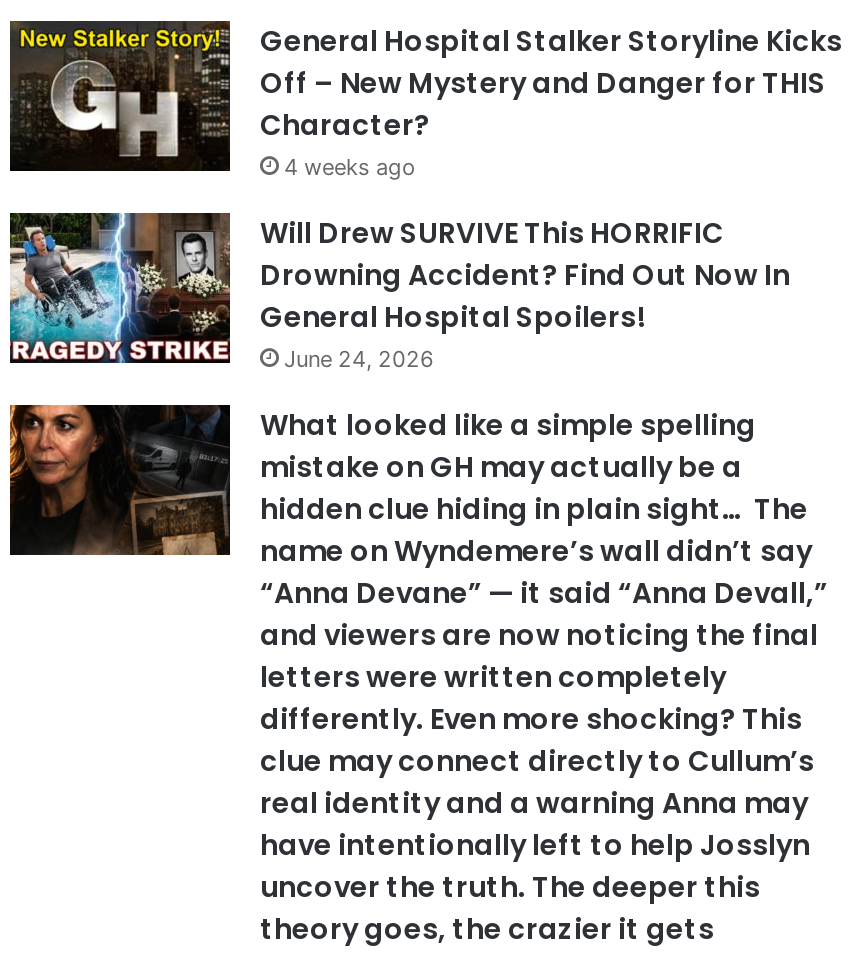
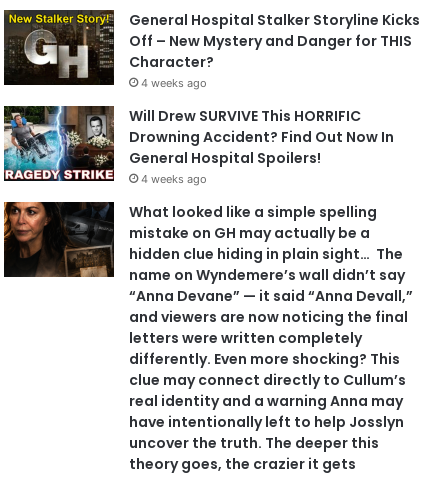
[284,344,434,372] June 24, 2026 -> [141,172,207,186] 4 weeks ago

